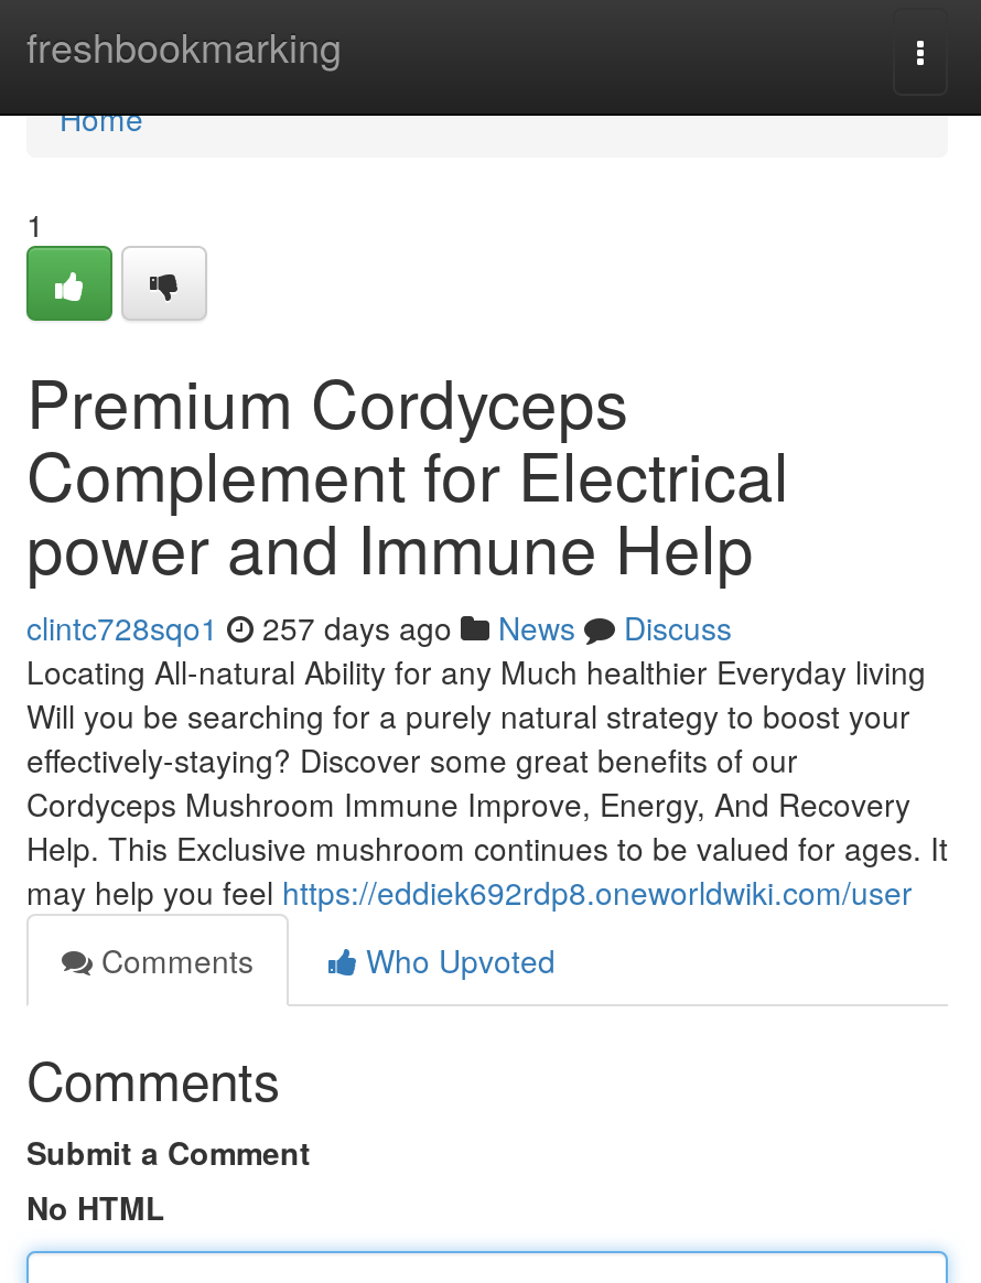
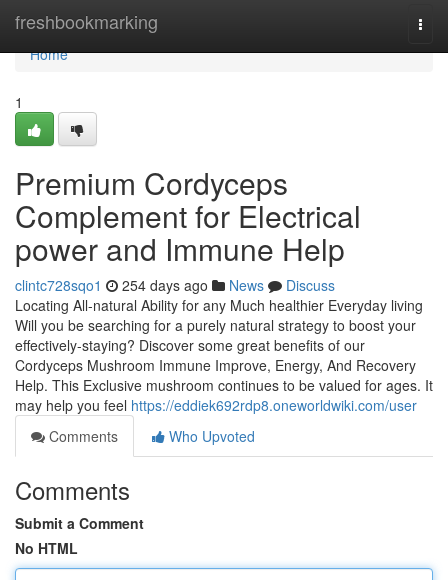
[26,605,732,649] clintc728sqo1 257 days ago News Discuss -> [15,275,335,295] clintc728sqo1 254 days ago News Discuss

